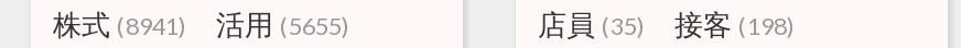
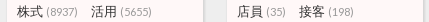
[53,7,350,41] 株式 (8941) 活用 (5655) -> [17,3,152,19] 株式 (8937) 活用 (5655)

